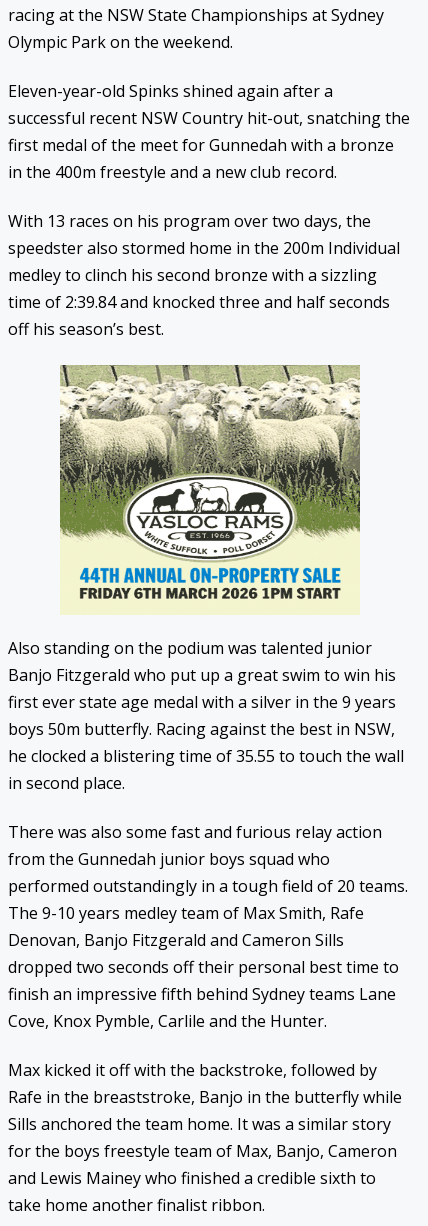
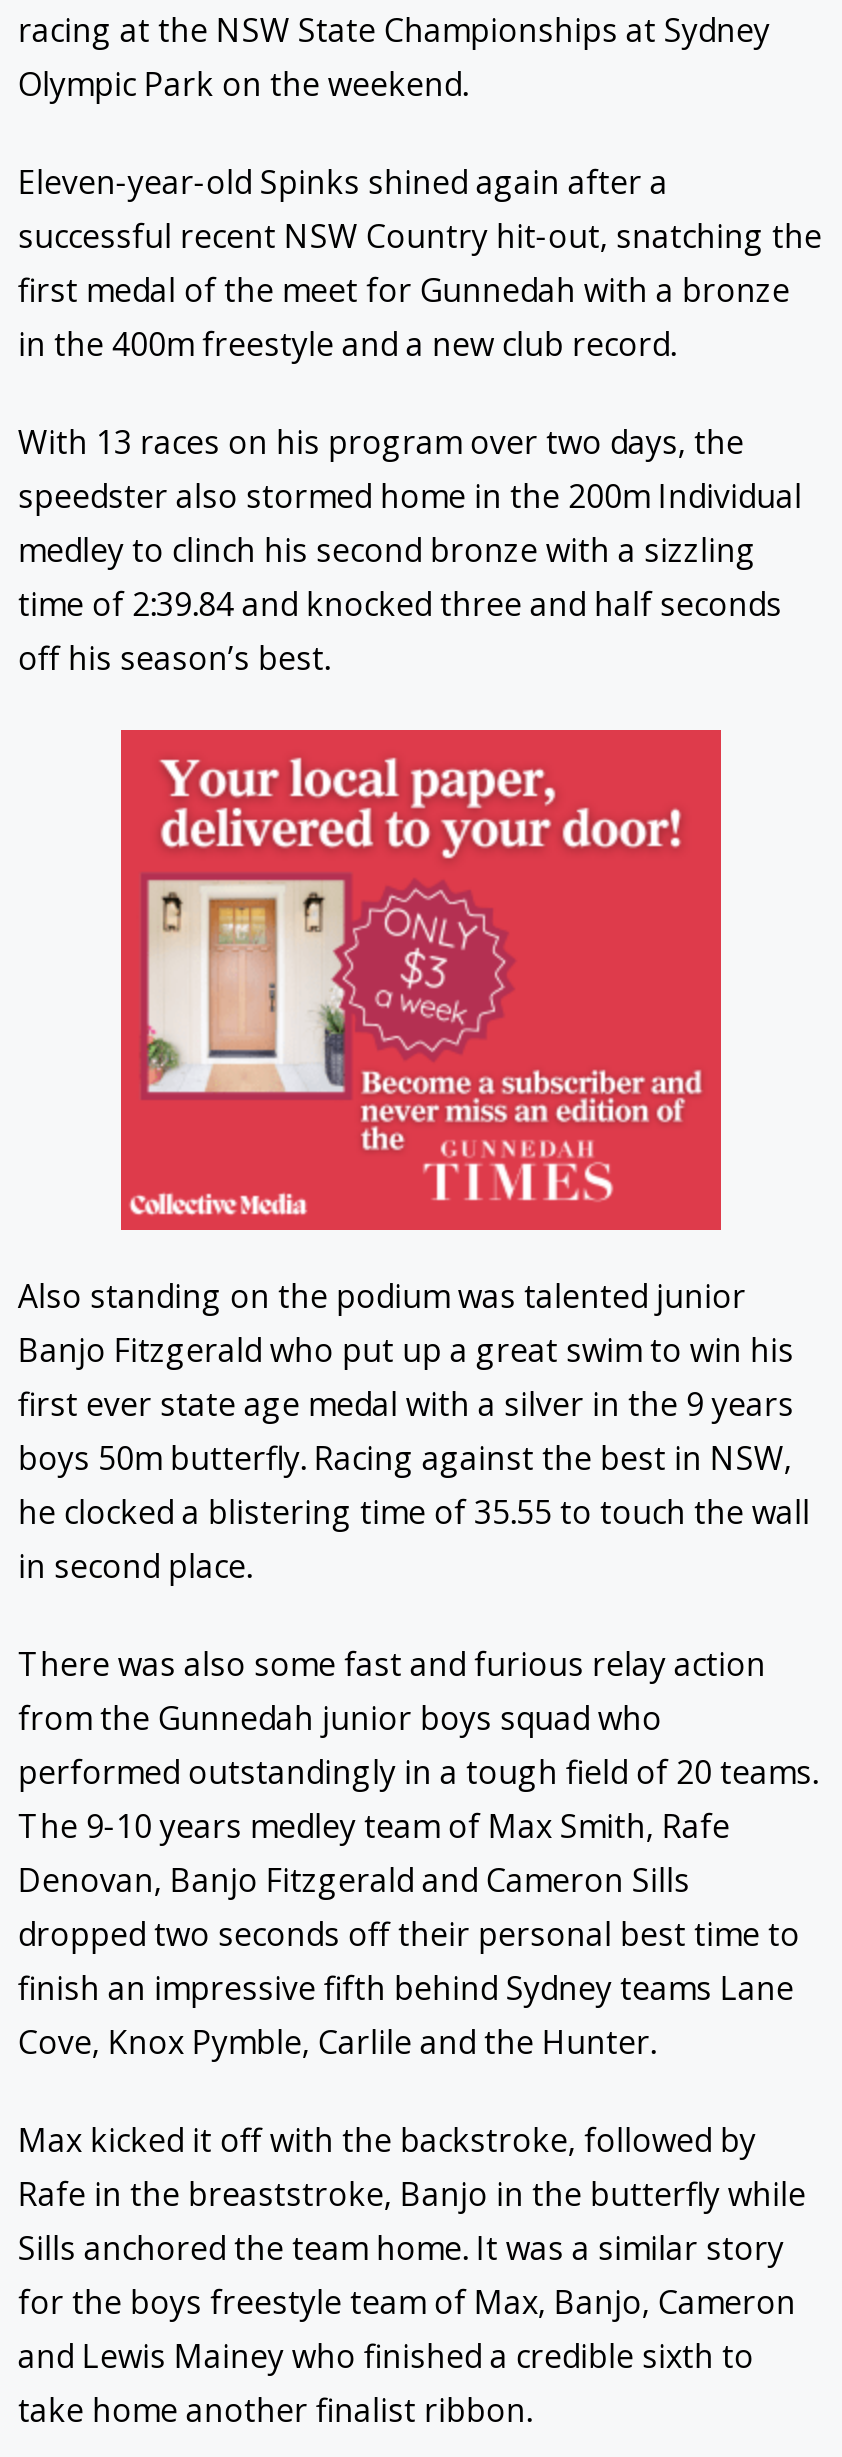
[59,364,361,615] [image] -> [119,728,723,1232] [image]

